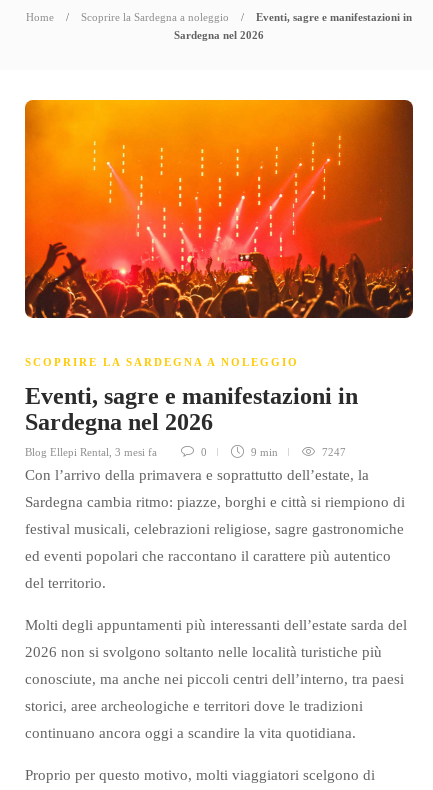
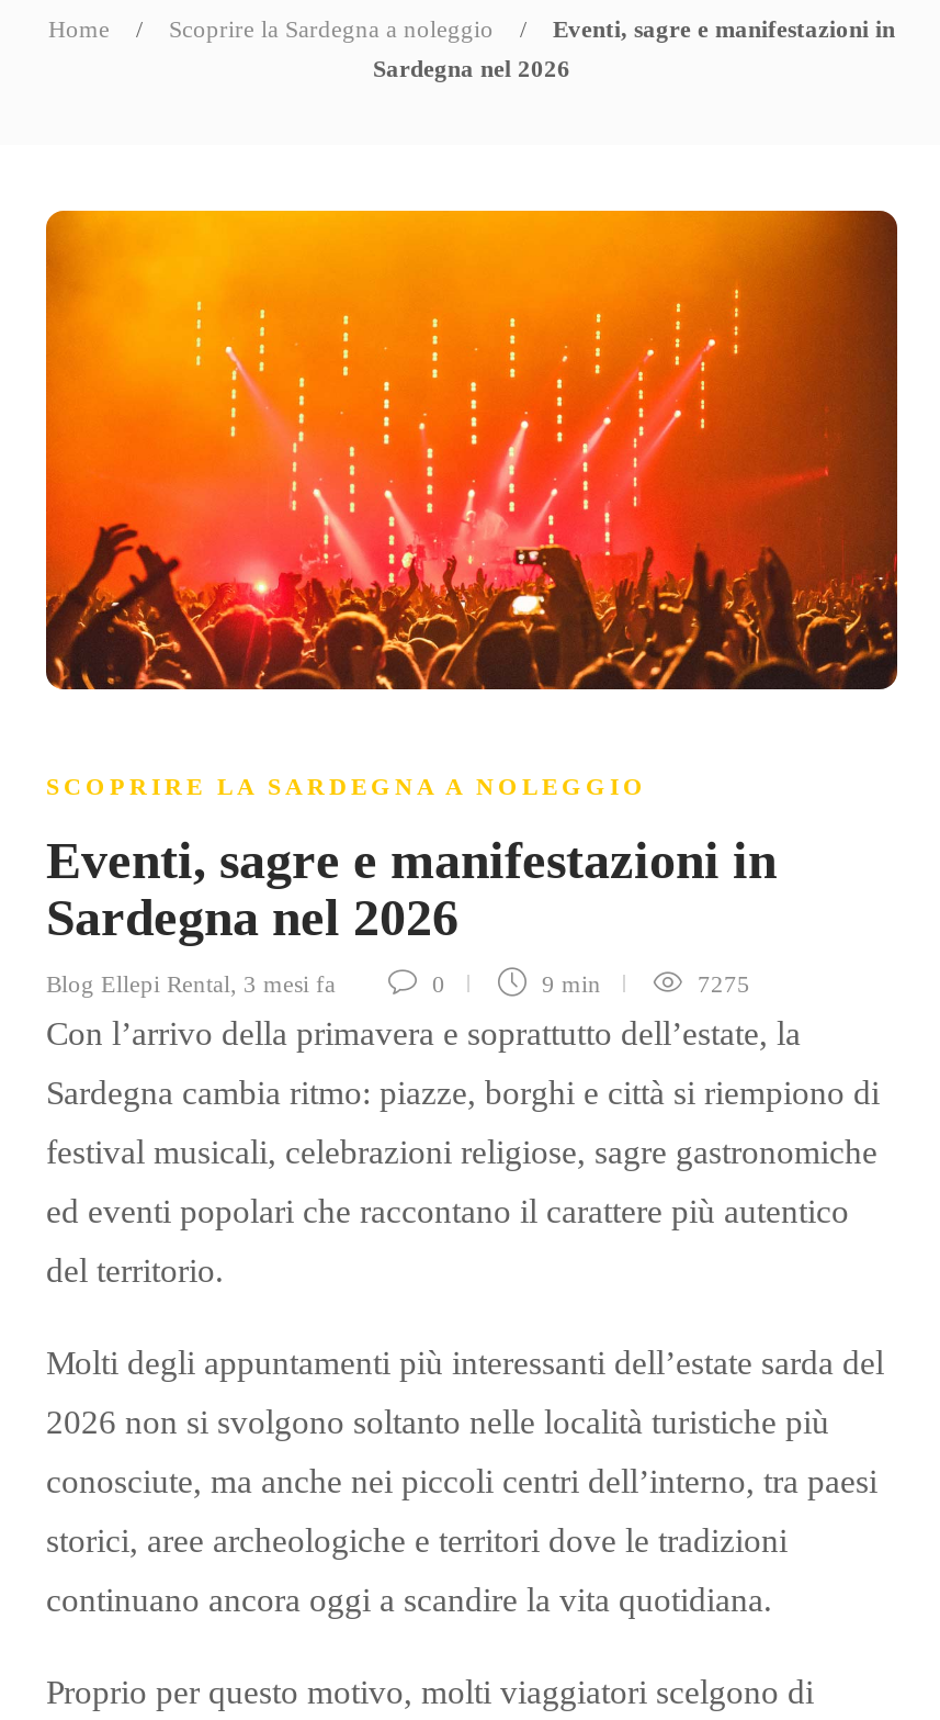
[319,446,346,458] 7247 -> [691,971,750,997] 7275

